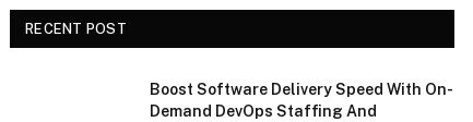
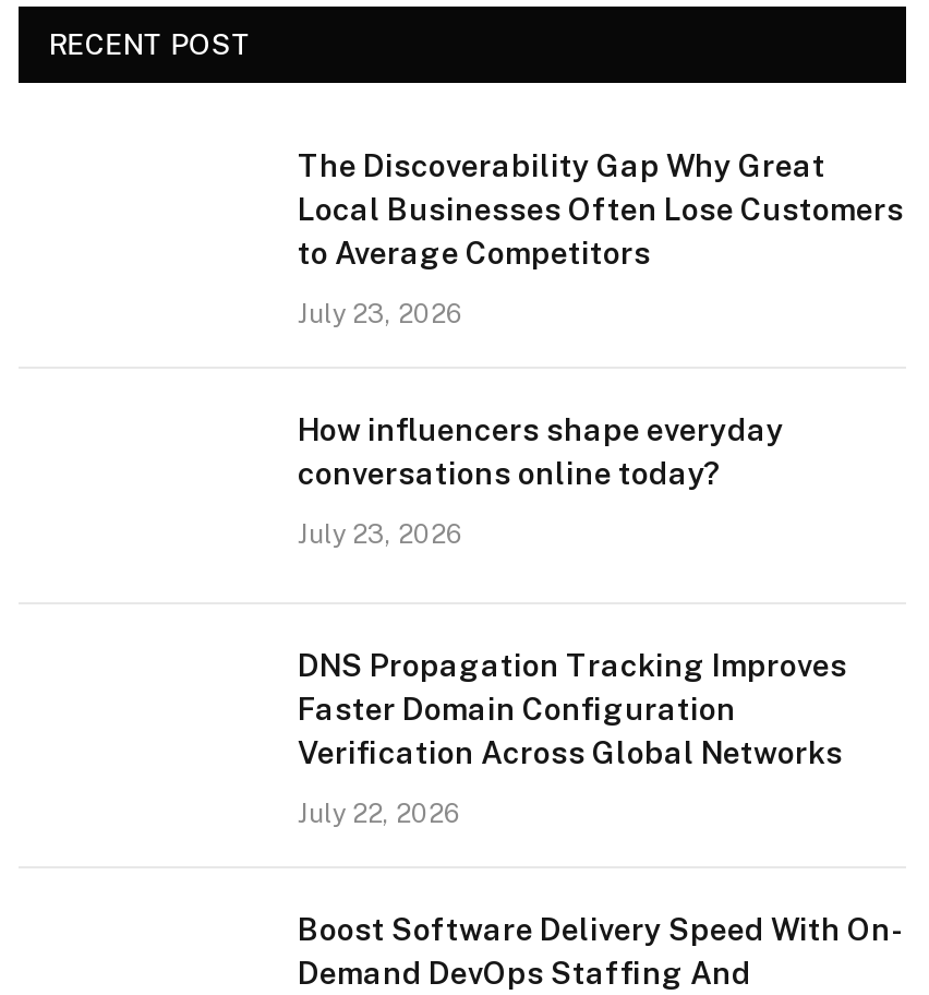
none -> [298,147,904,549] The Discoverability Gap Why Great | Local Businesses Often Lose Customers | to Average Competitors | July 23, 2026 | How influencers shape everyday | conversations online today? | July 23, 2026
none -> [298,647,847,828] DNS Propagation Tracking Improves | Faster Domain Configuration | Verification Across Global Networks | July 22, 2026

